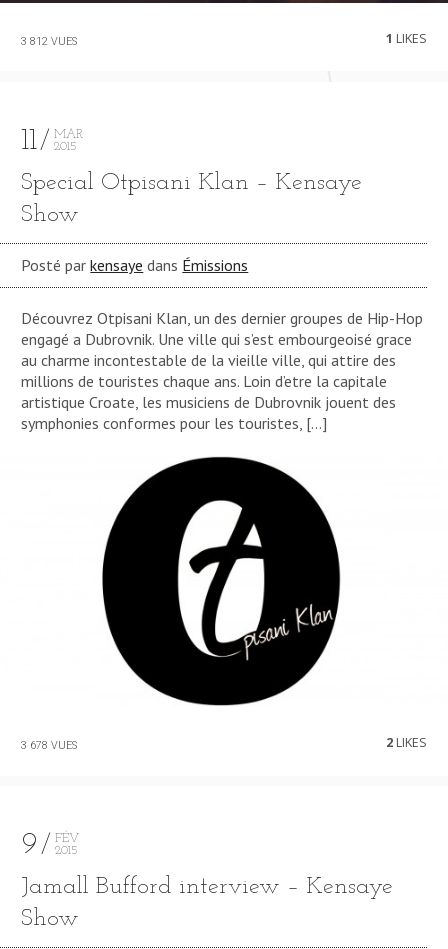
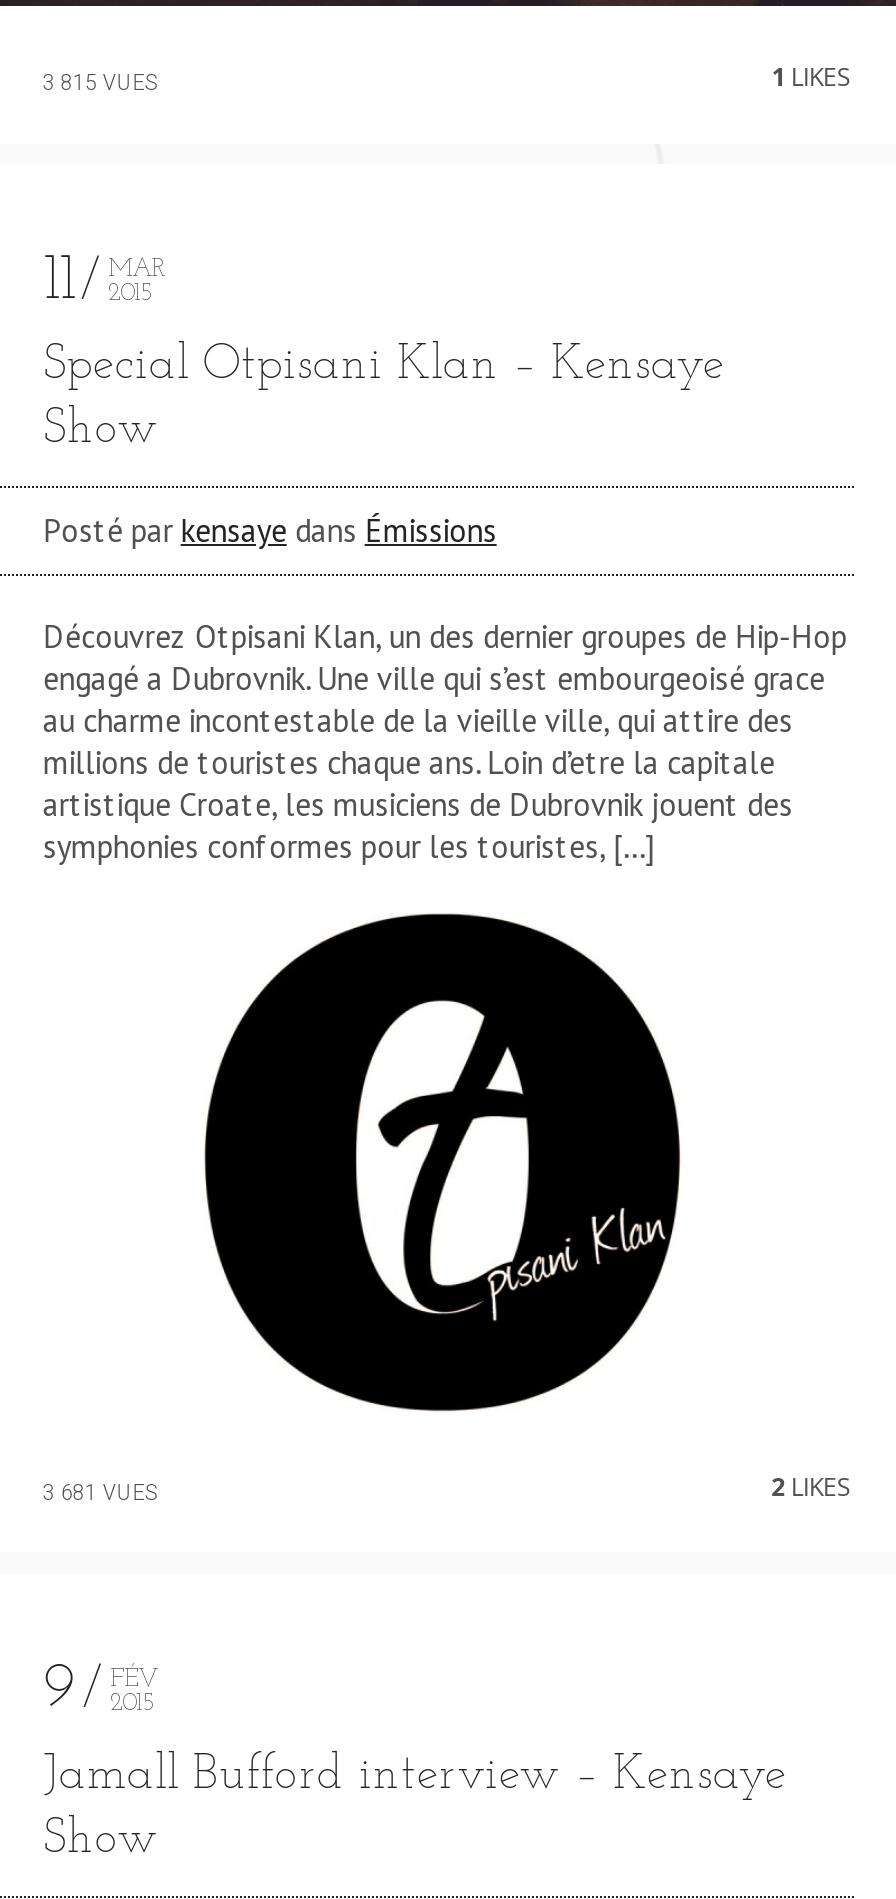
[21,35,77,48] 3 812 VUES -> [43,70,155,96] 3 815 VUES
[21,739,77,752] 3 678 VUES -> [43,1479,155,1505] 3 681 VUES

